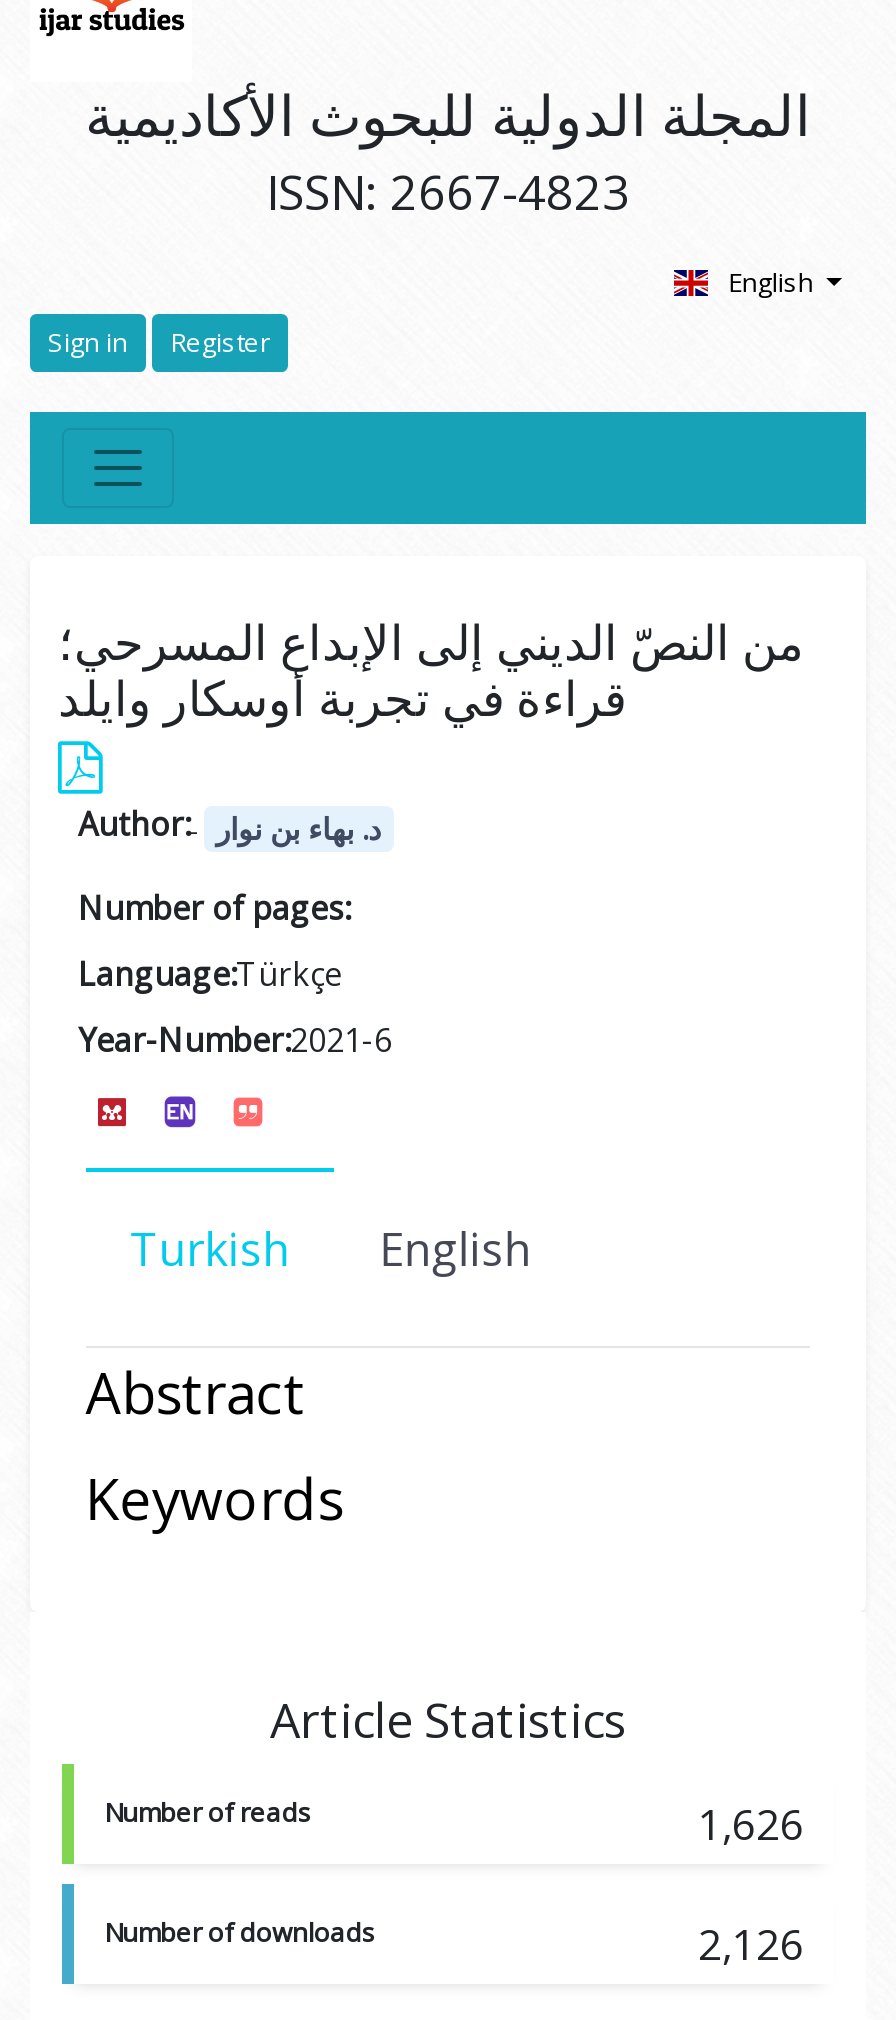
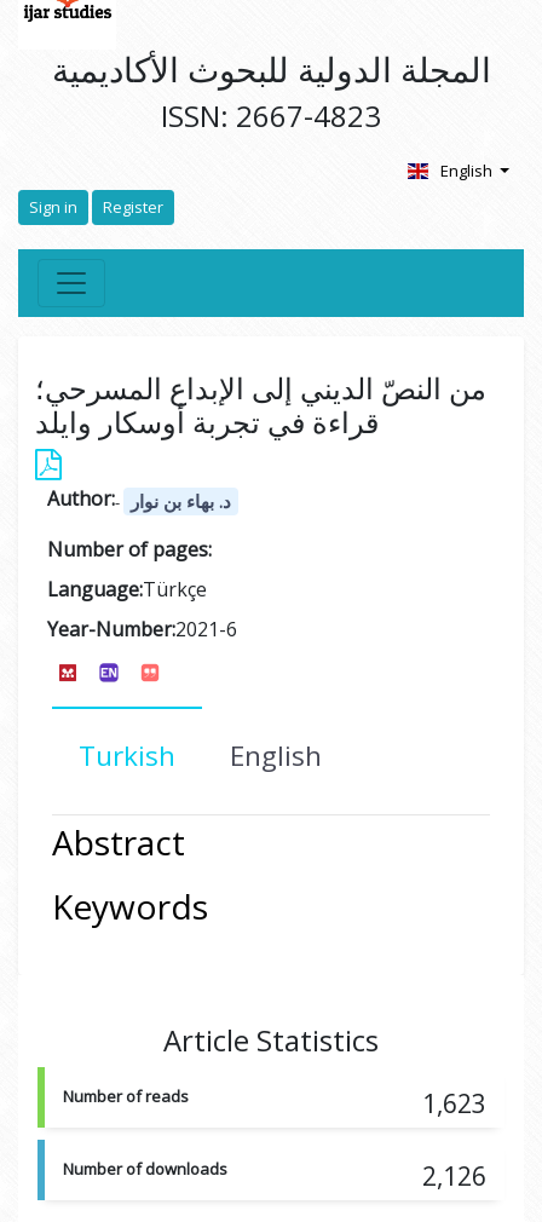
[698,1796,804,1852] 1,626 -> [422,1086,486,1120] 1,623

